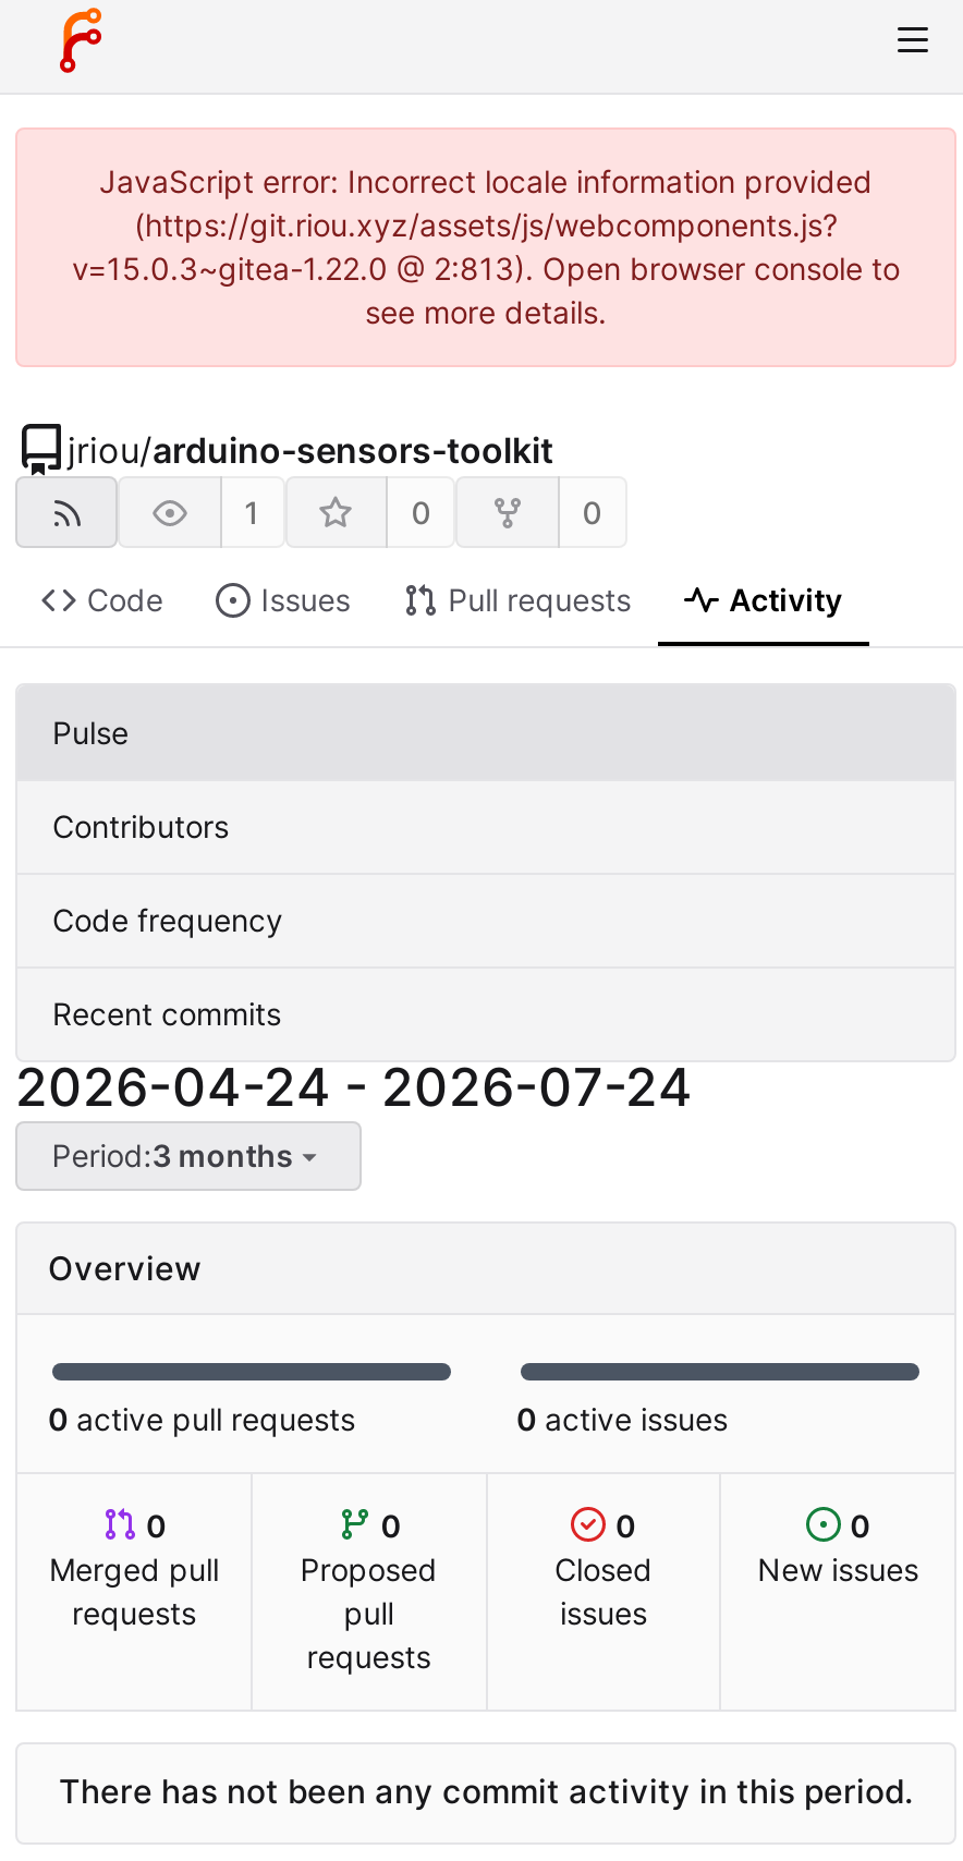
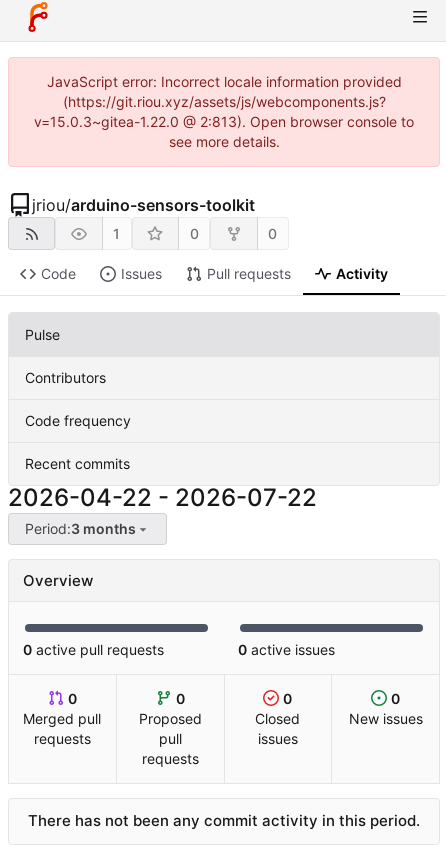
[15,1056,693,1119] 2026-04-24 - 2026-07-24 -> [8,483,317,512] 2026-04-22 - 2026-07-22

